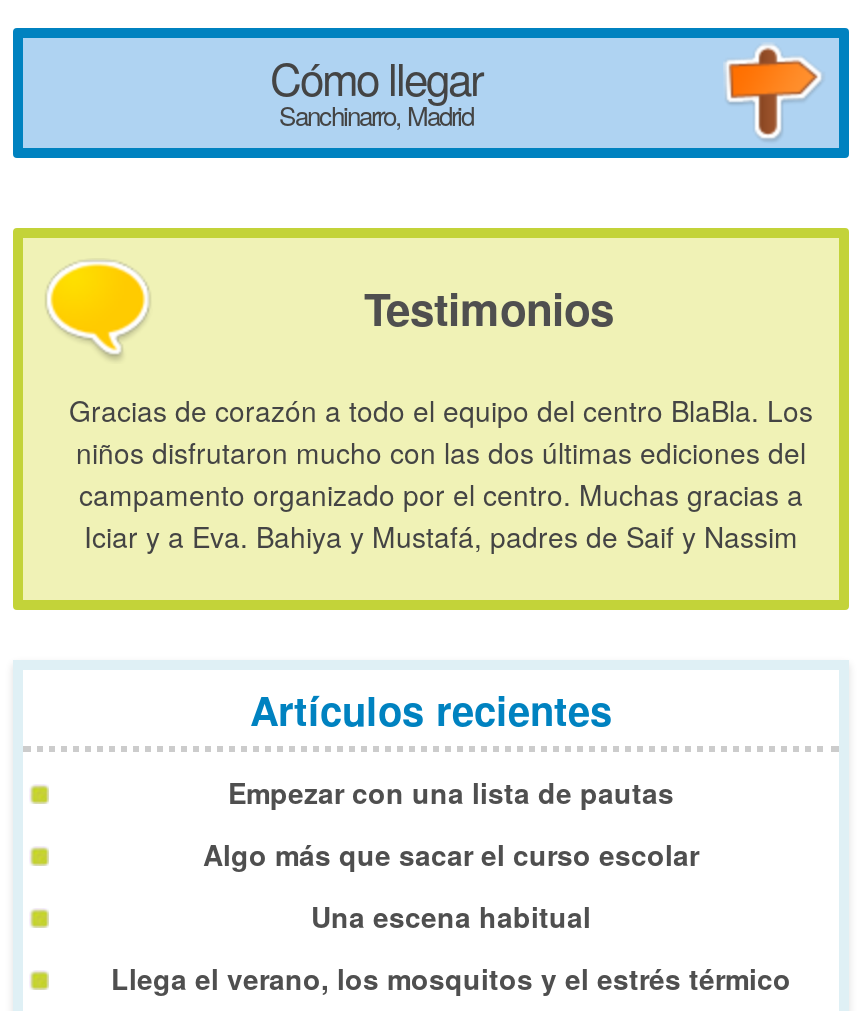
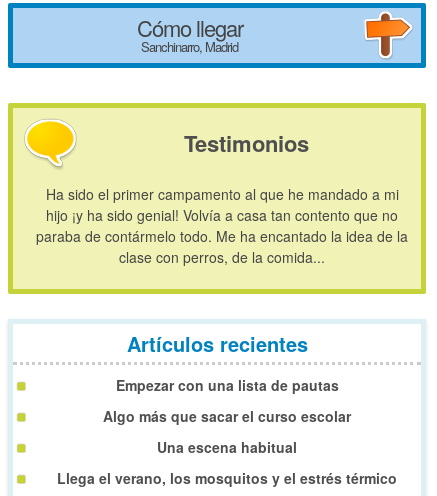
[69,390,813,556] Gracias de corazón a todo el equipo del centro BlaBla. Los | niños disfrutaron mucho con las dos últimas ediciones del | campamento organizado por el centro. Muchas gracias a | Iciar y a Eva. Bahiya y Mustafá, padres de Saif y Nassim -> [36,184,408,267] Ha sido el primer campamento al que he mandado a mi | hijo ¡y ha sido genial! Volvía a casa tan contento que no | paraba de contármelo todo. Me ha encantado la idea de la | clase con perros, de la comida...

